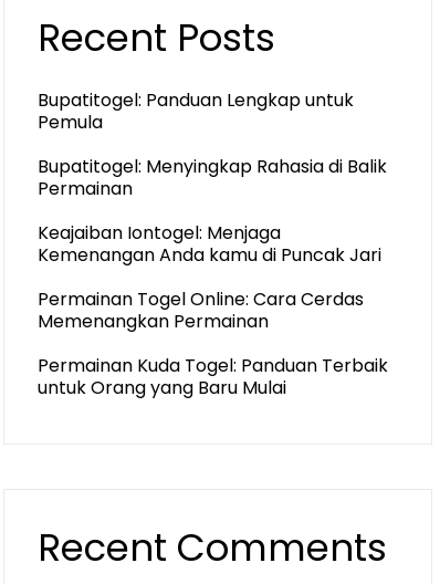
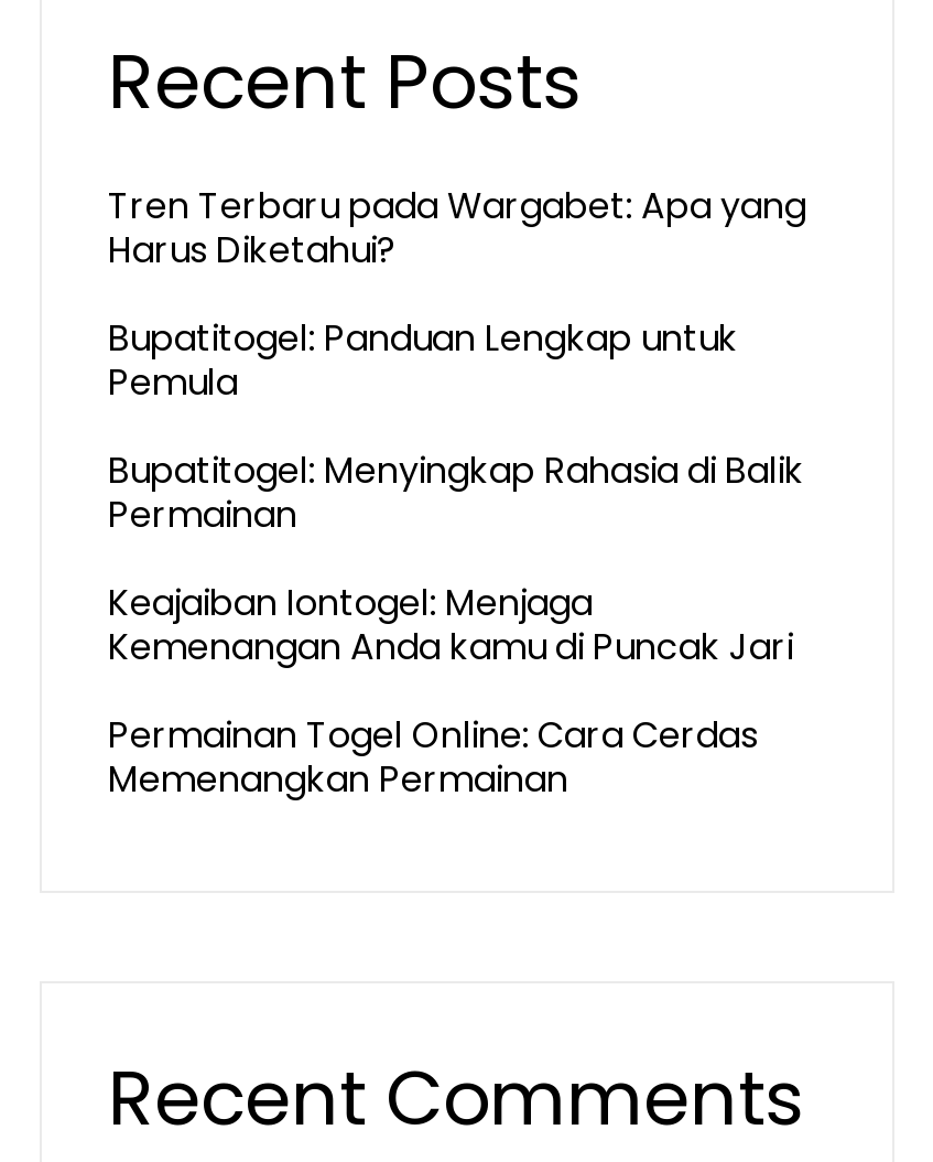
none -> [108,181,806,276] Tren Terbaru pada Wargabet: Apa yang | Harus Diketahui?
moved [38,87,387,334] -> [108,313,804,805]: Bupatitogel: Panduan Lengkap untuk | Pemula | Bupatitogel: Menyingkap Rahasia di Balik | Permainan | Keajaiban Iontogel: Menjaga | Kemenangan Anda kamu di Puncak Jari | Permainan Togel Online: Cara Cerdas | Memenangkan Permainan
[38,353,388,400] Permainan Kuda Togel: Panduan Terbaik | untuk Orang yang Baru Mulai -> none

